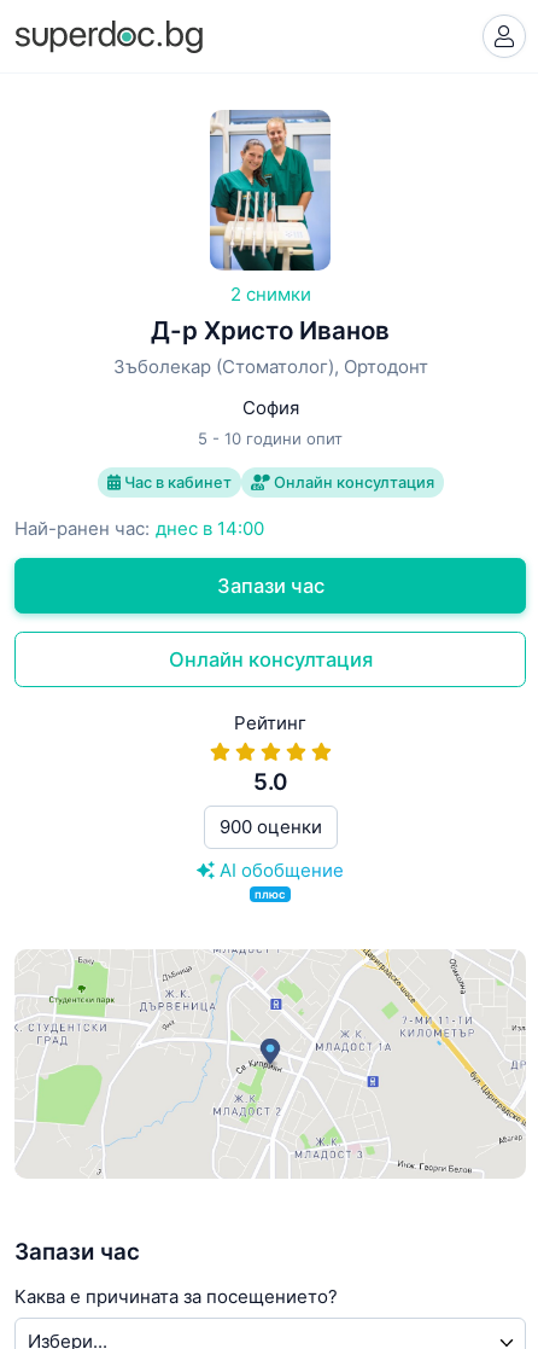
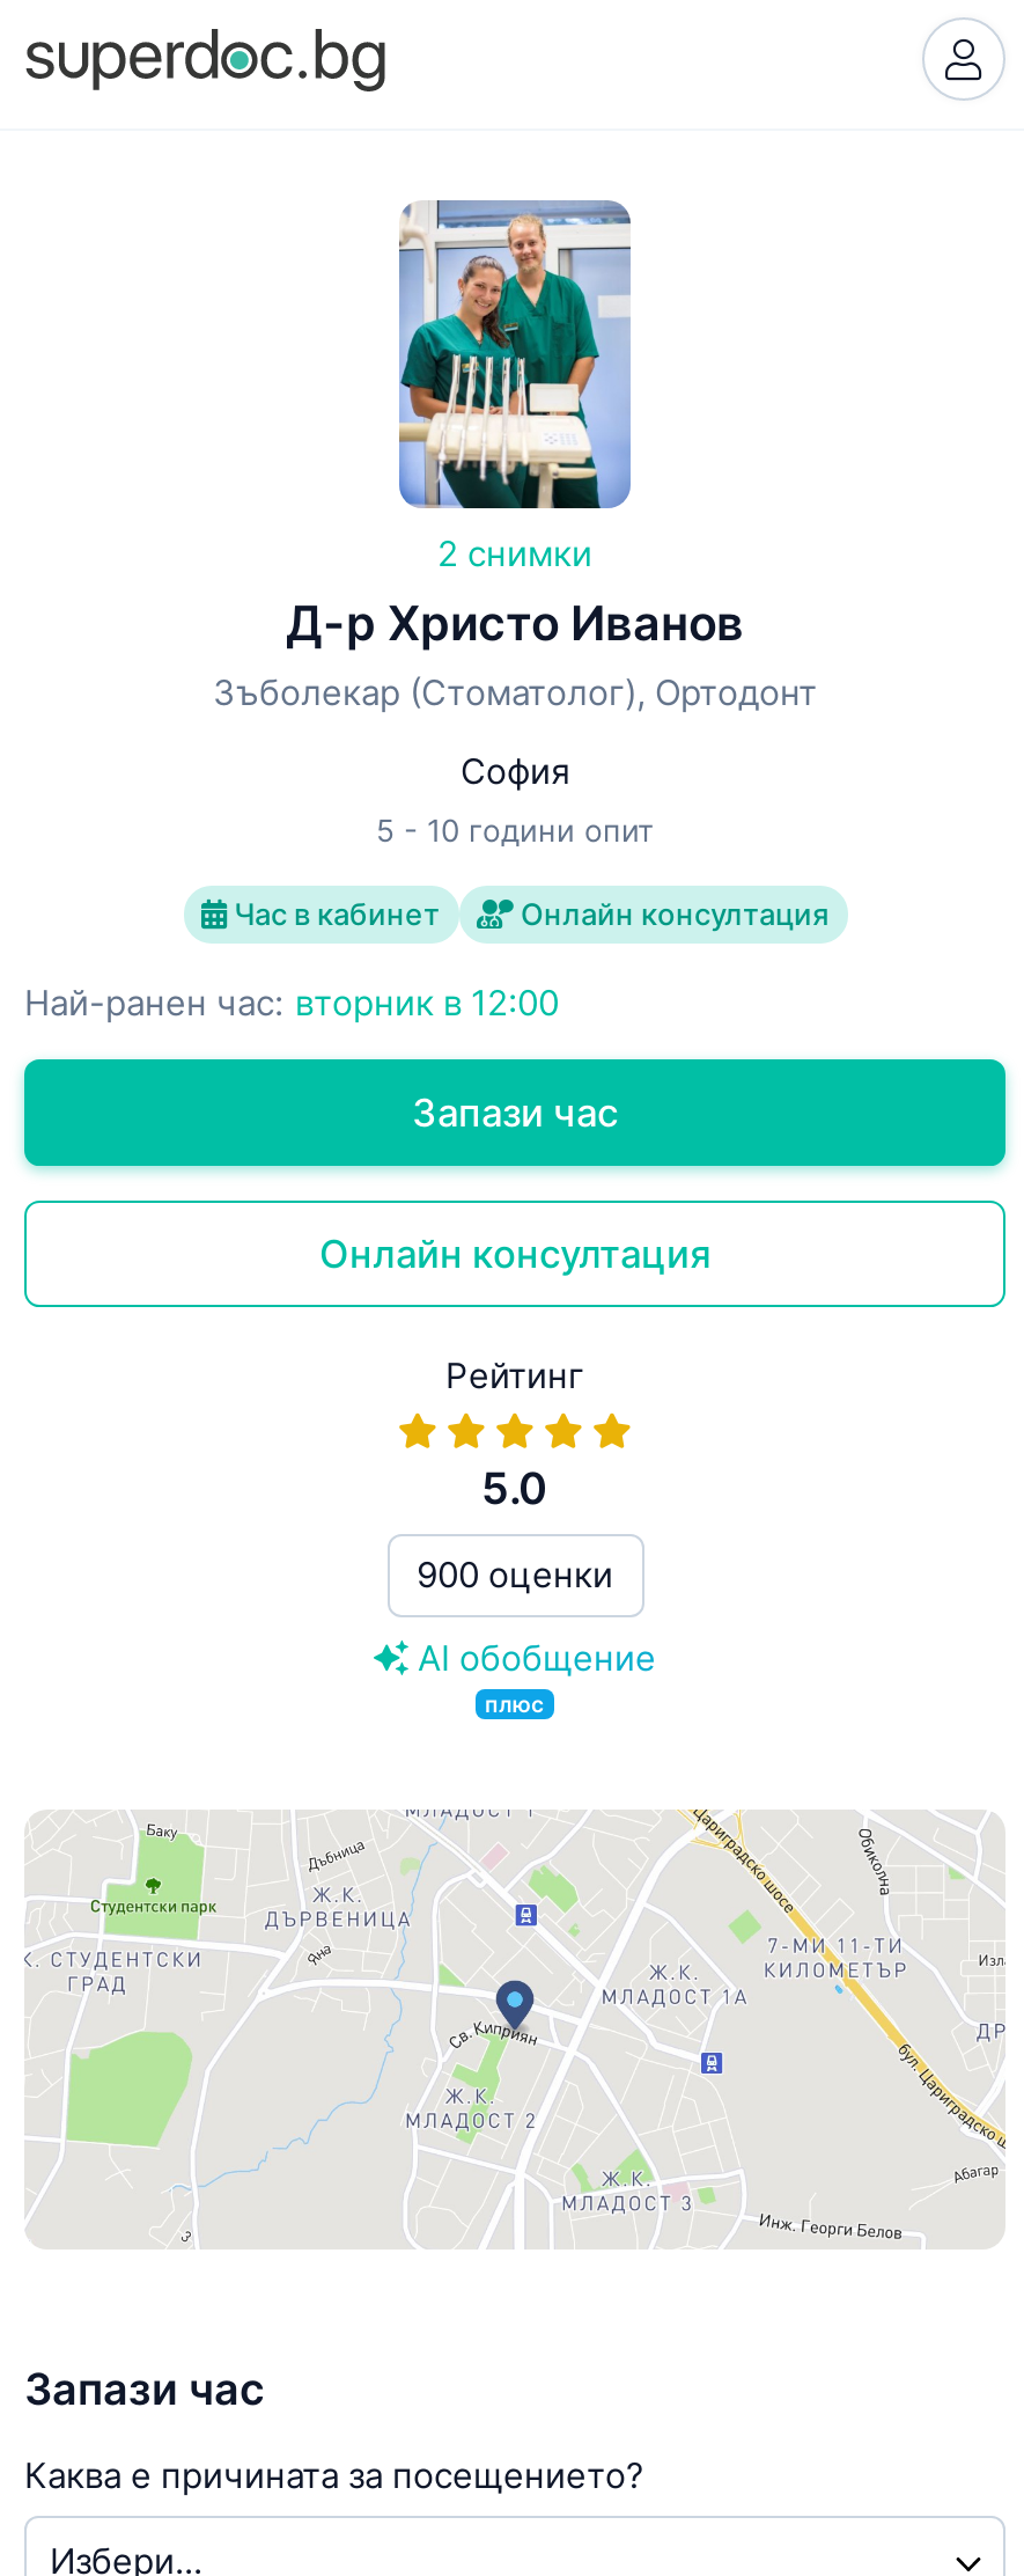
[14,517,264,540] Най-ранен час: днес в 14:00 -> [24,981,559,1025] Най-ранен час: вторник в 12:00

